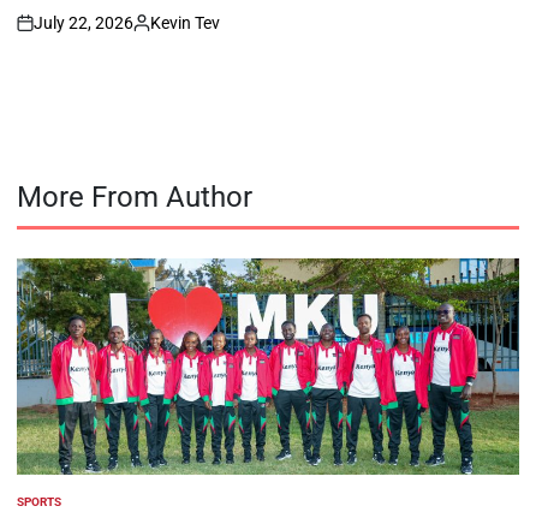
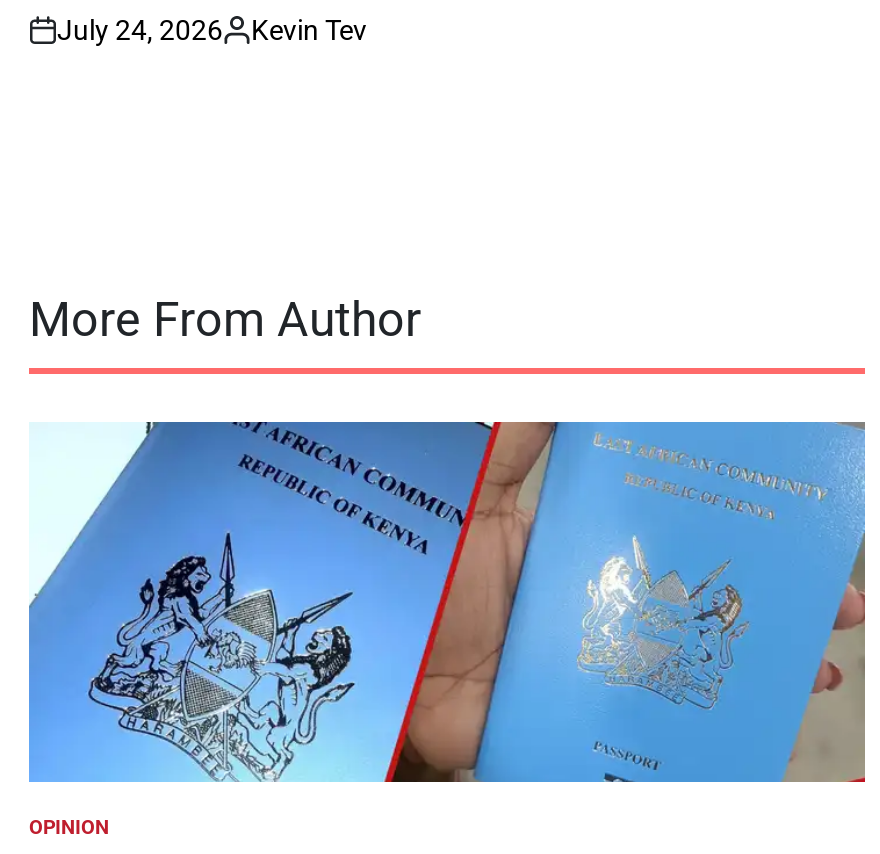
[34,13,220,32] July 22, 2026 Kevin Tev -> [57,13,367,45] July 24, 2026 Kevin Tev
[16,257,520,508] [image] | SPORTS -> [27,420,867,837] [image] | OPINION

